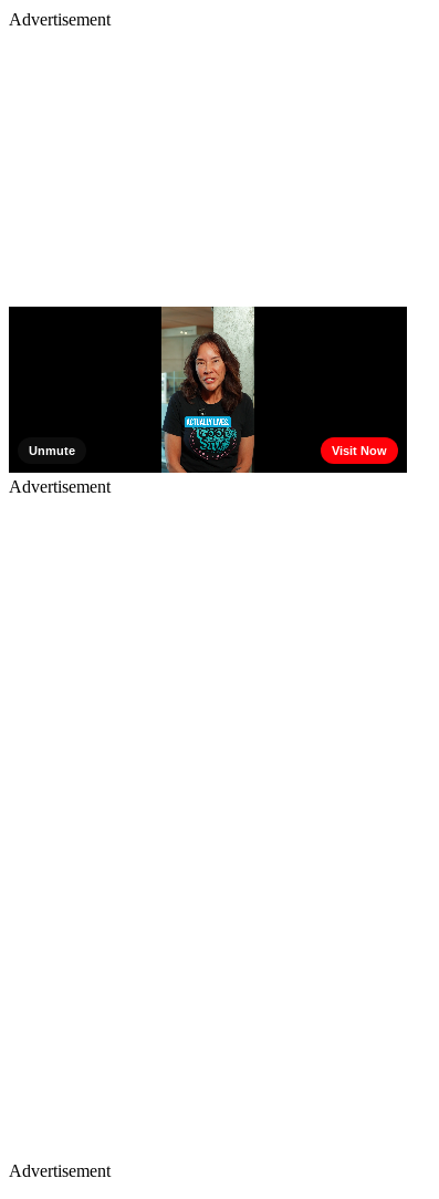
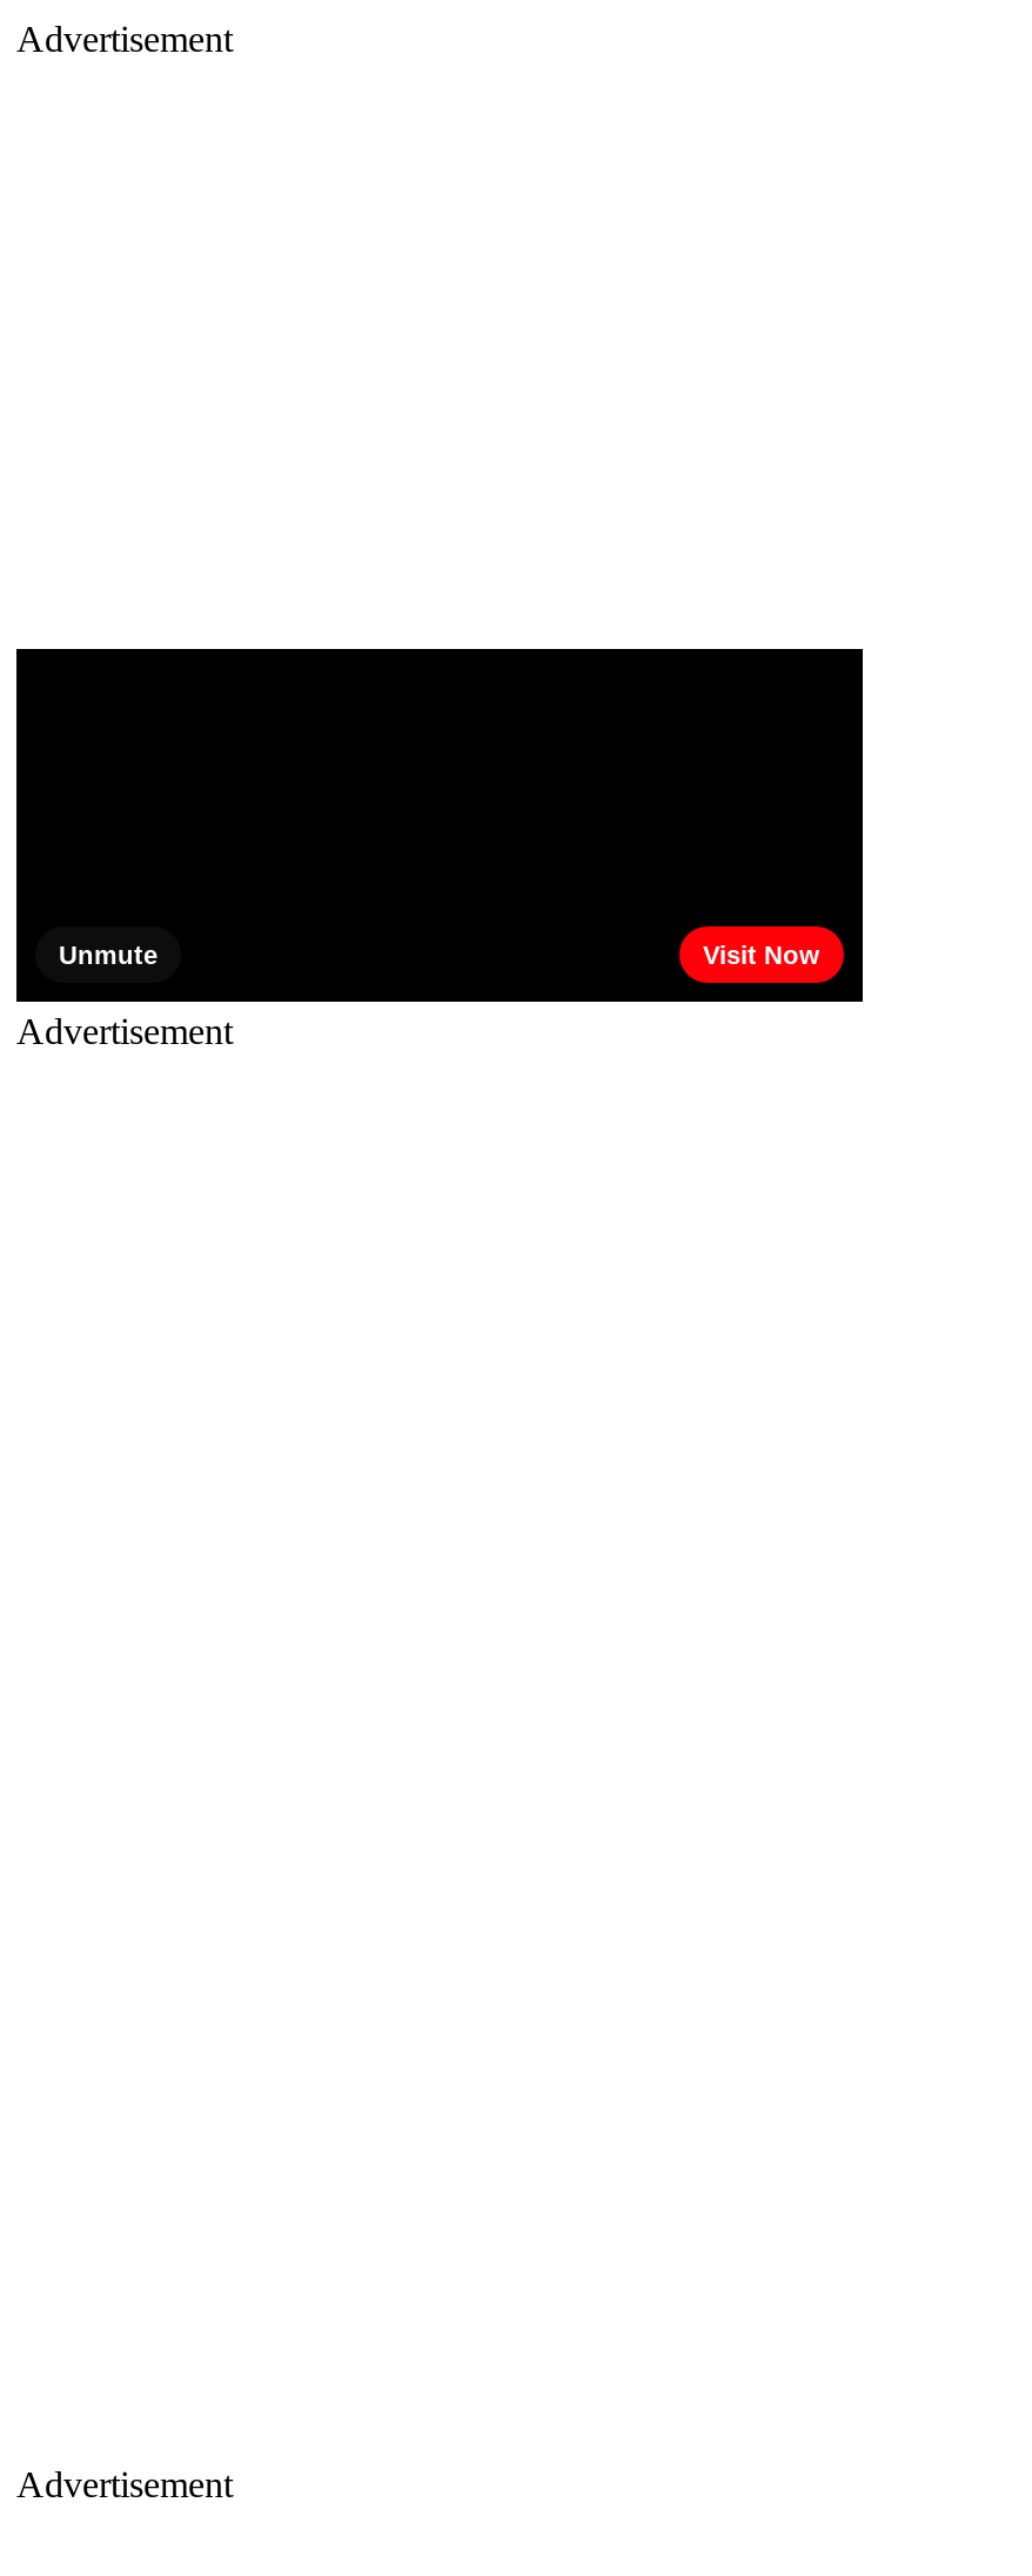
[160,306,255,474] [image] -> none

